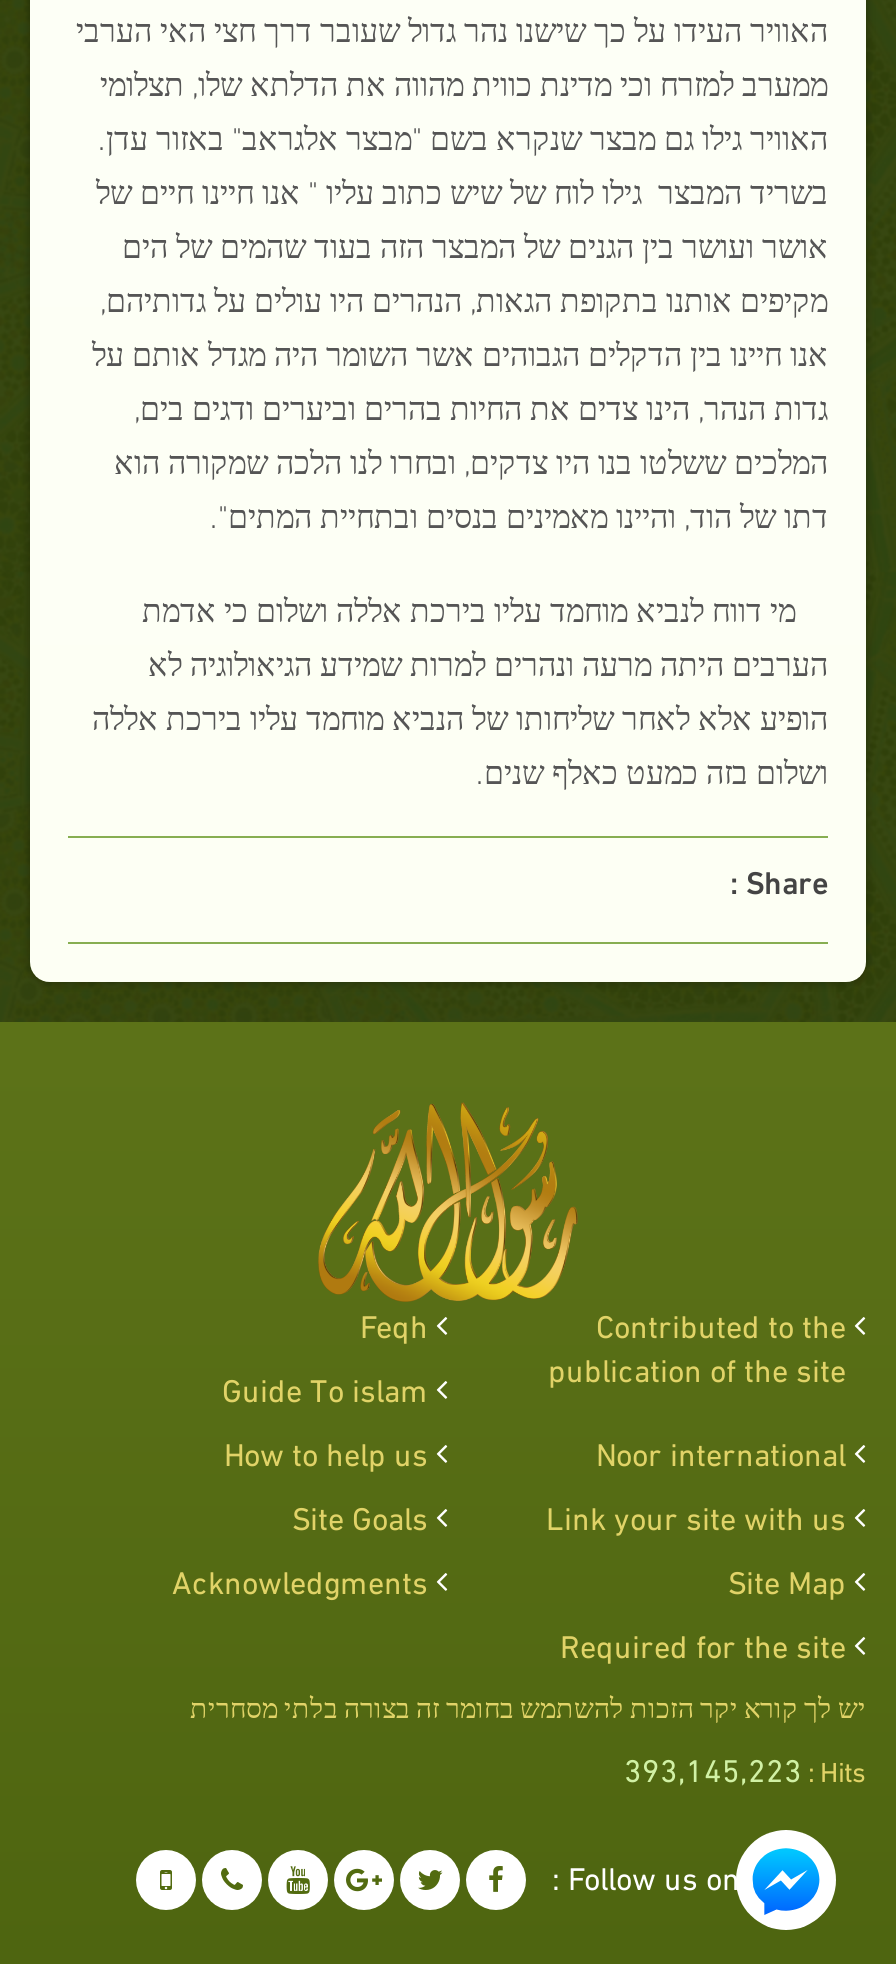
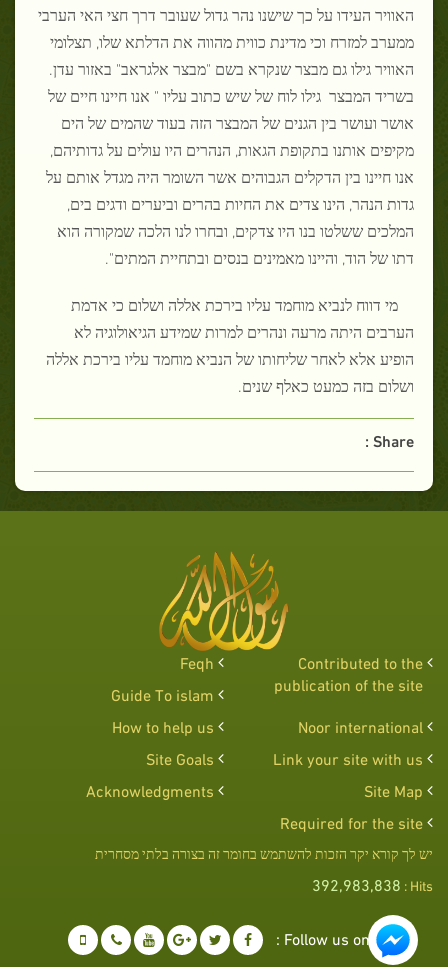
[624,1744,802,1790] 393,145,223 -> [312,872,401,895] 392,983,838

